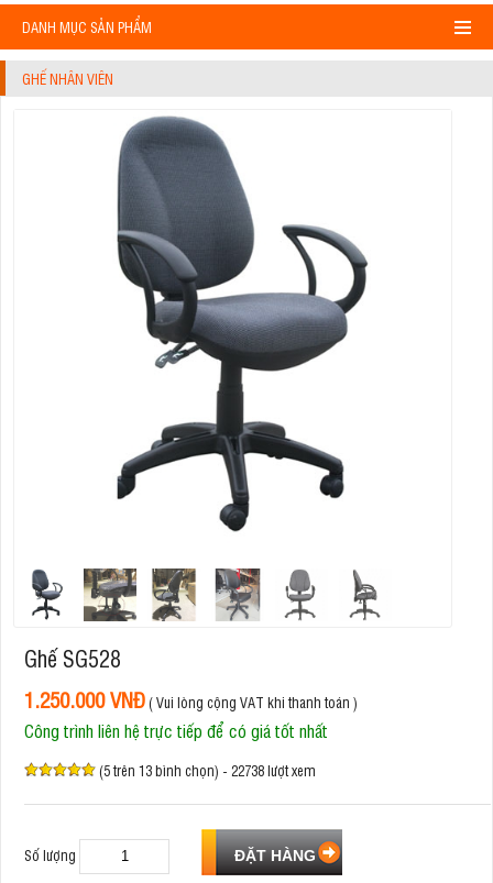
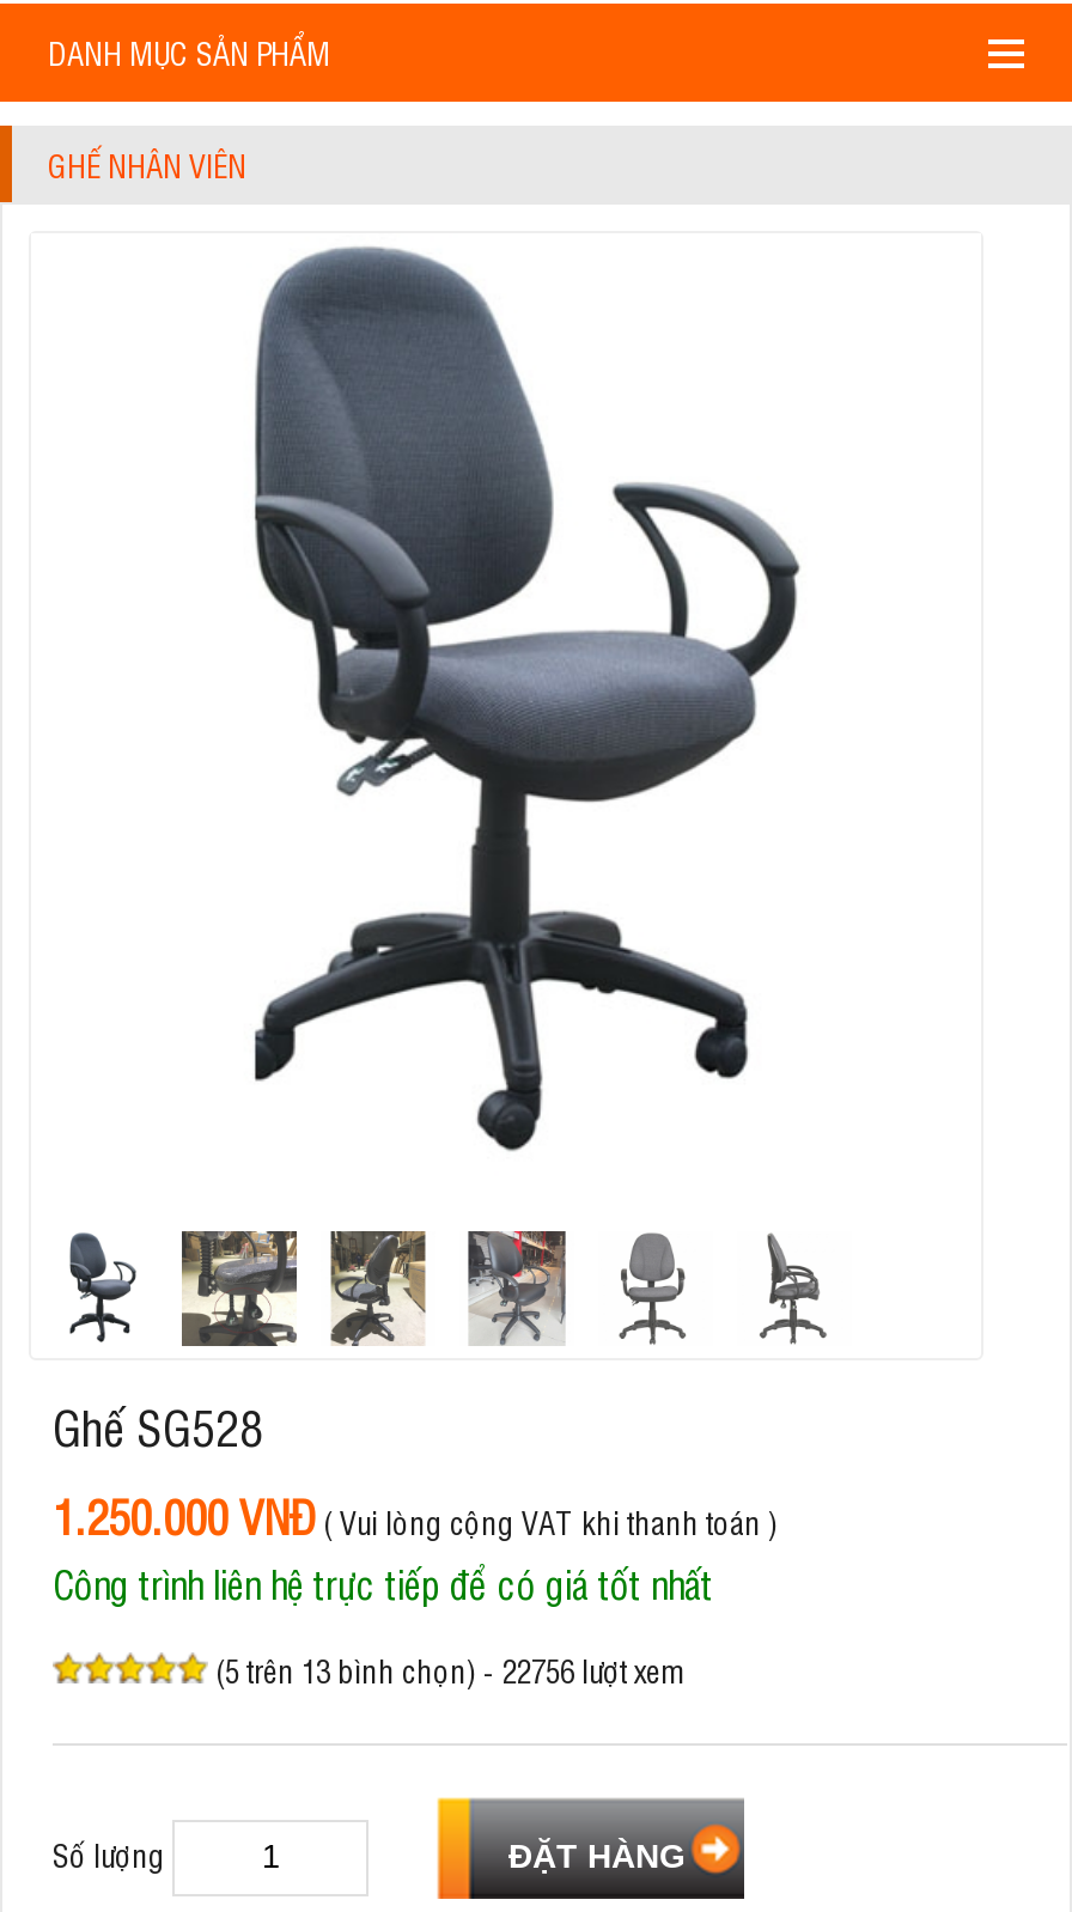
[99,761,316,780] (5 trên 13 bình chọn) - 22738 lượt xem -> [215,1650,687,1691] (5 trên 13 bình chọn) - 22756 lượt xem

